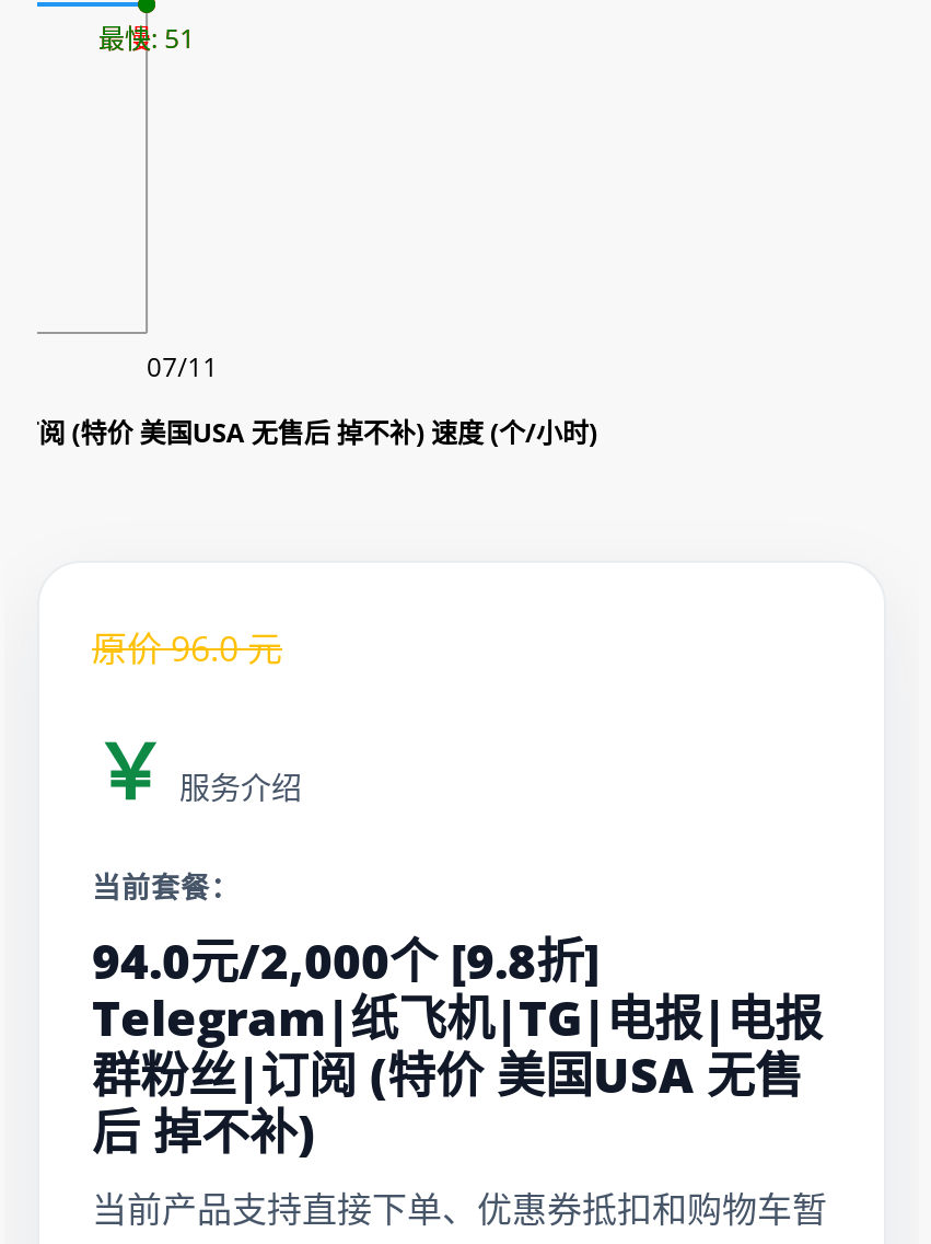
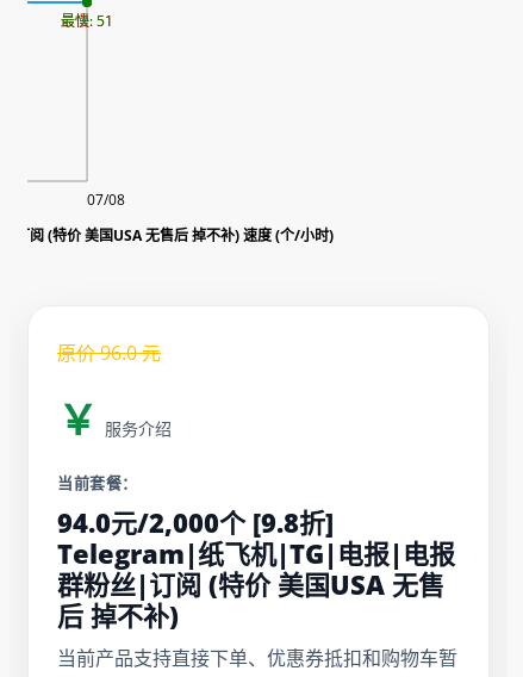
[147,348,218,384] 07/11 -> [87,190,125,210] 07/08

